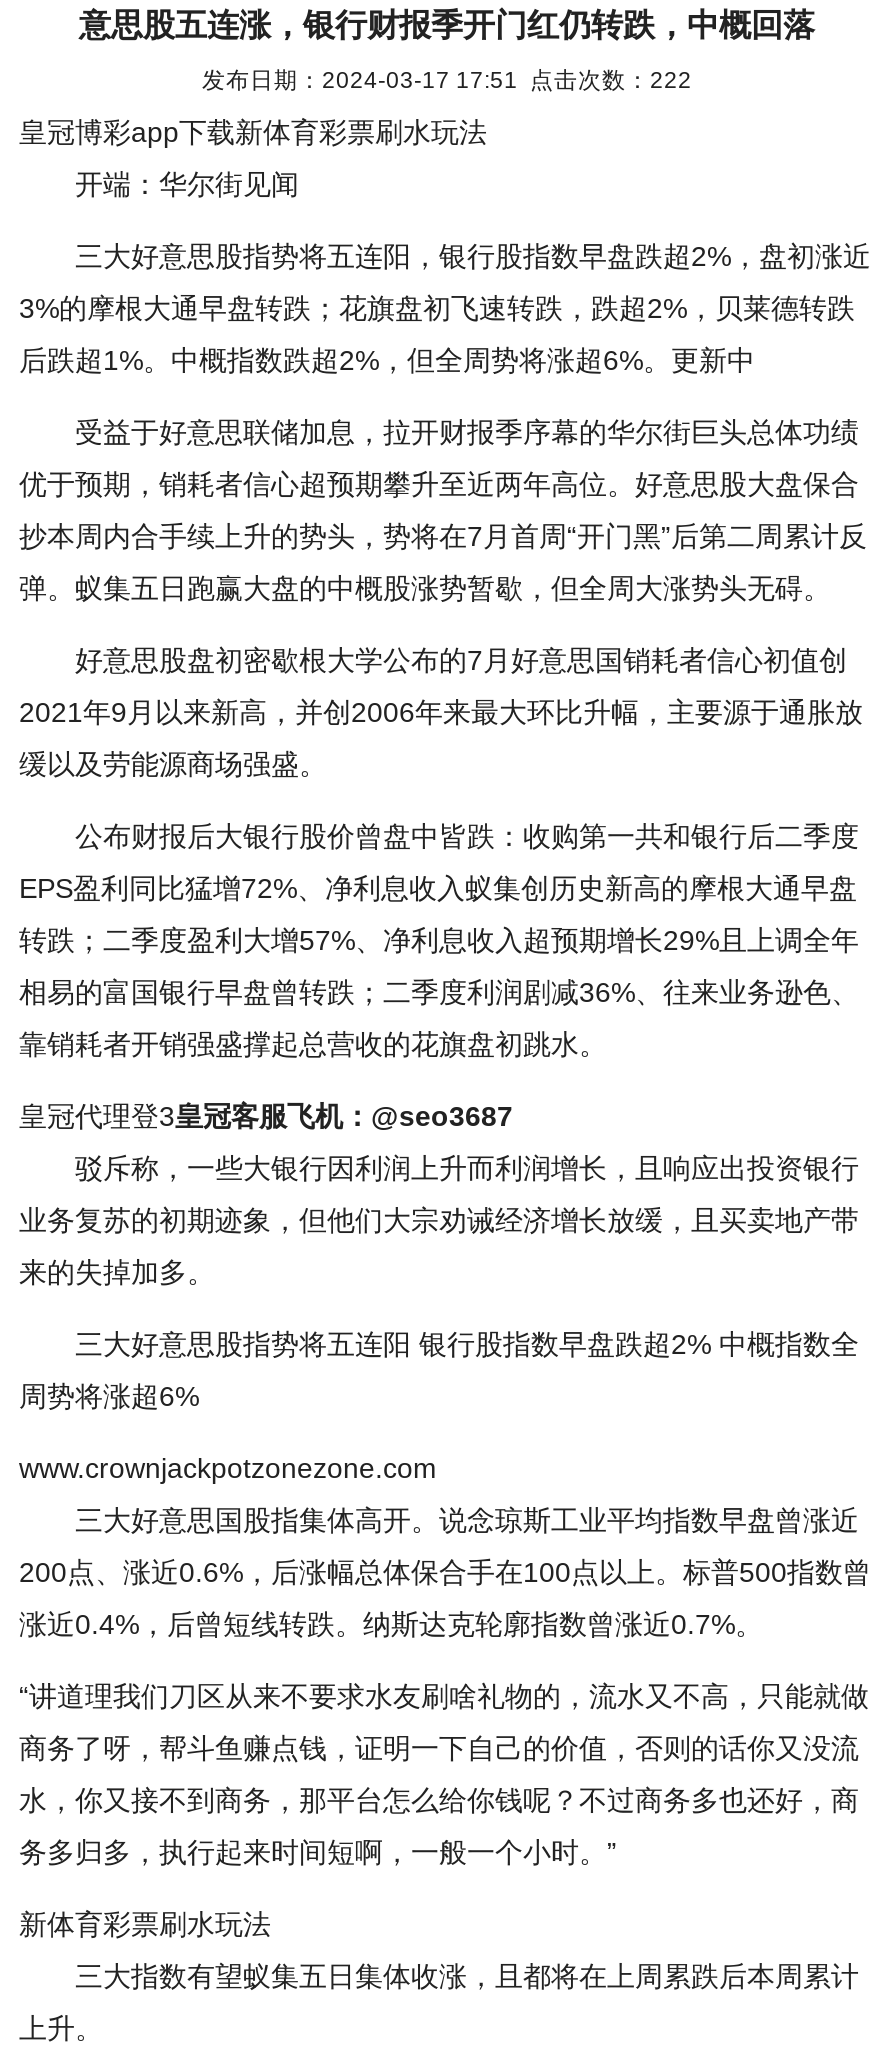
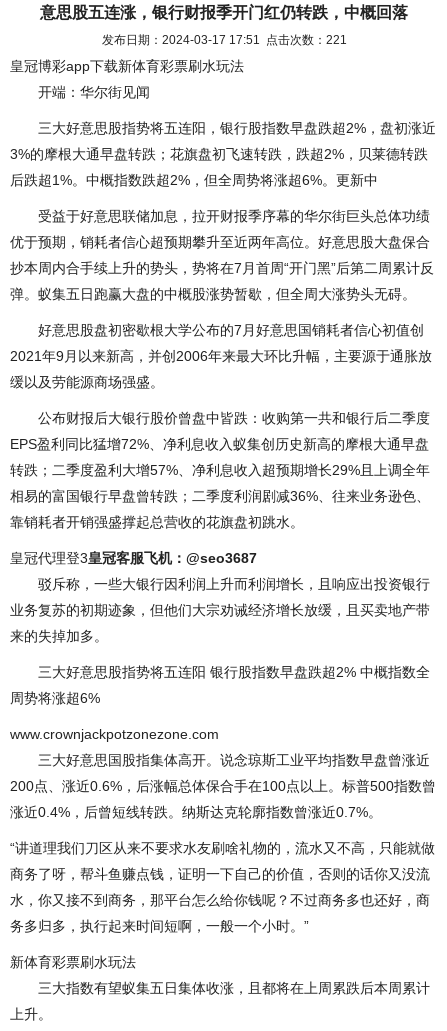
[202,66,692,92] 发布日期：2024-03-17 17:51 点击次数：222 -> [101,33,346,46] 发布日期：2024-03-17 17:51 点击次数：221

